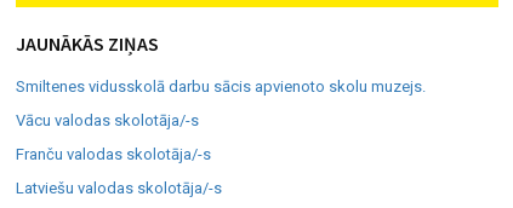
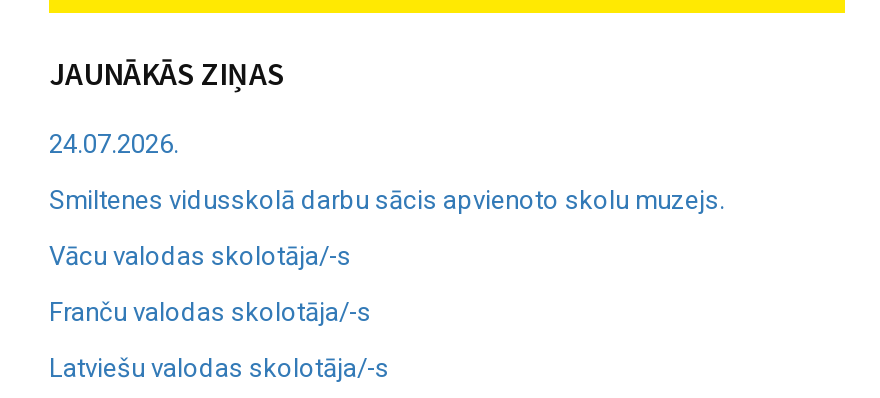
none -> [49,128,179,158] 24.07.2026.

